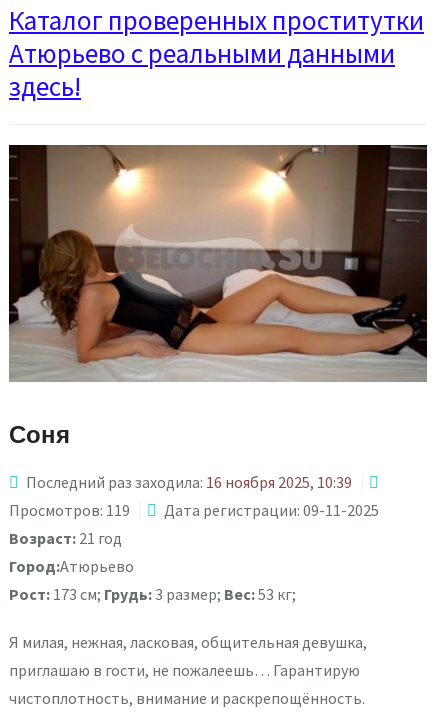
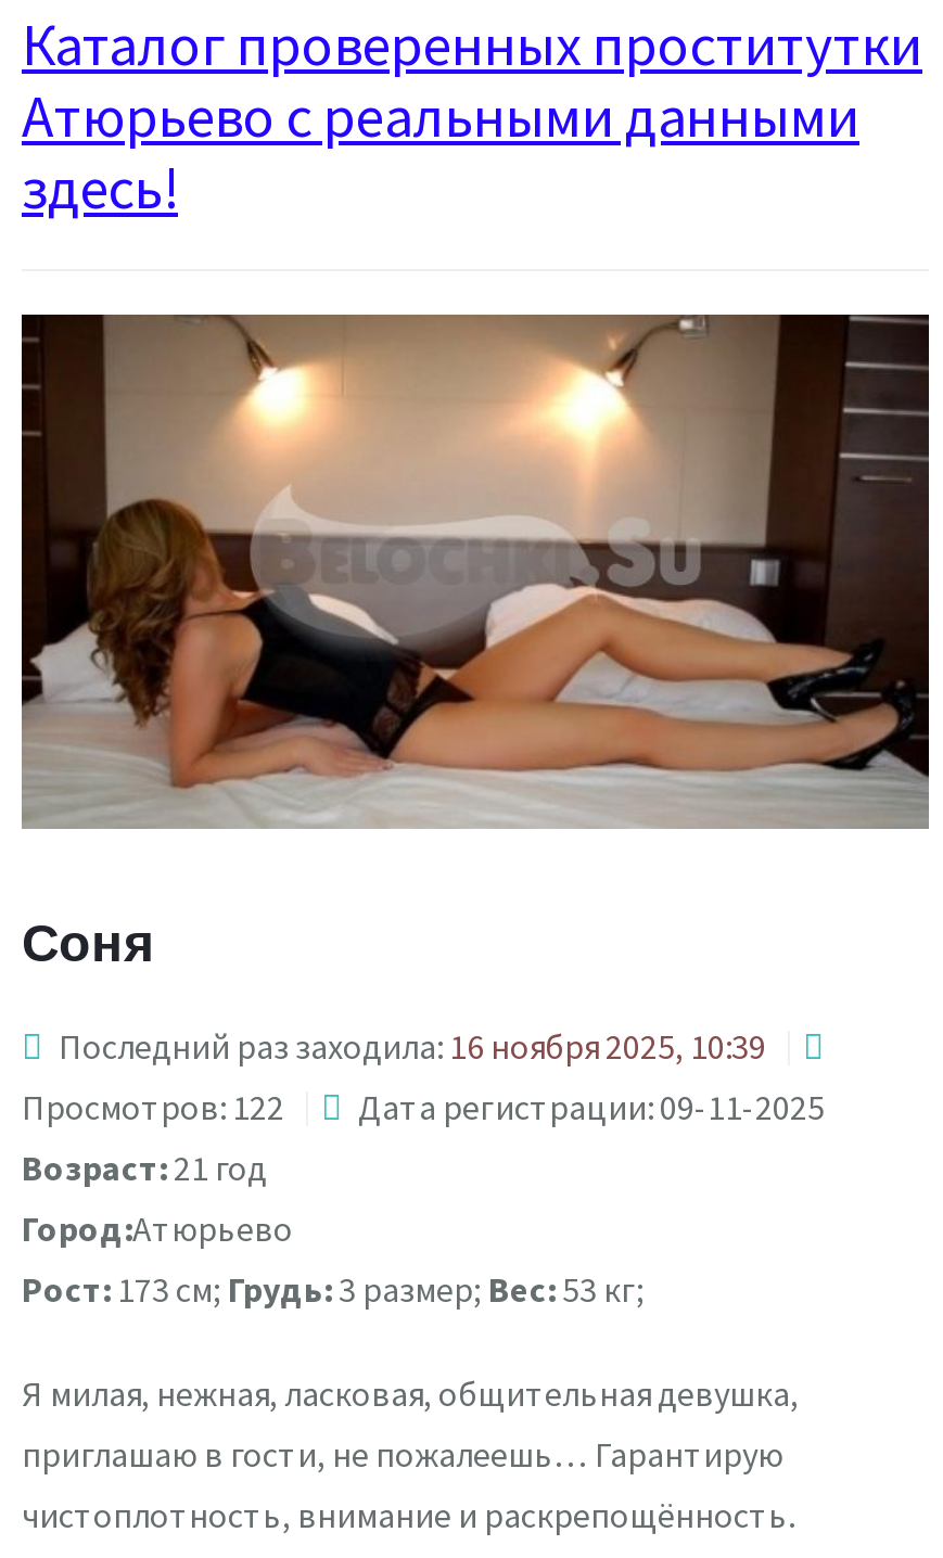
[9,500,379,520] Просмотров: 119 Дата регистрации: 09-11-2025 -> [22,1085,825,1128] Просмотров: 122 Дата регистрации: 09-11-2025

